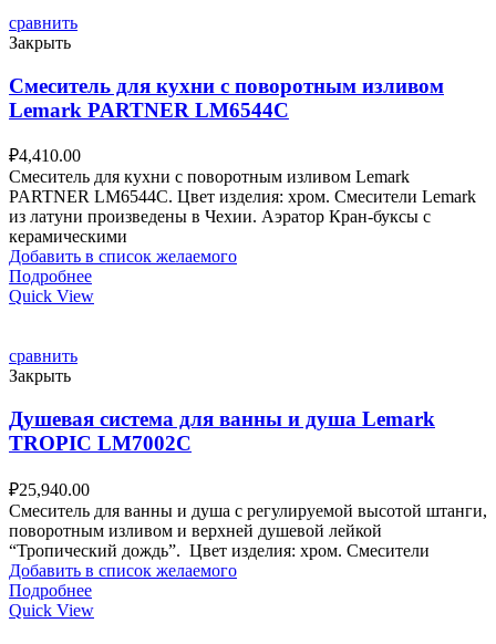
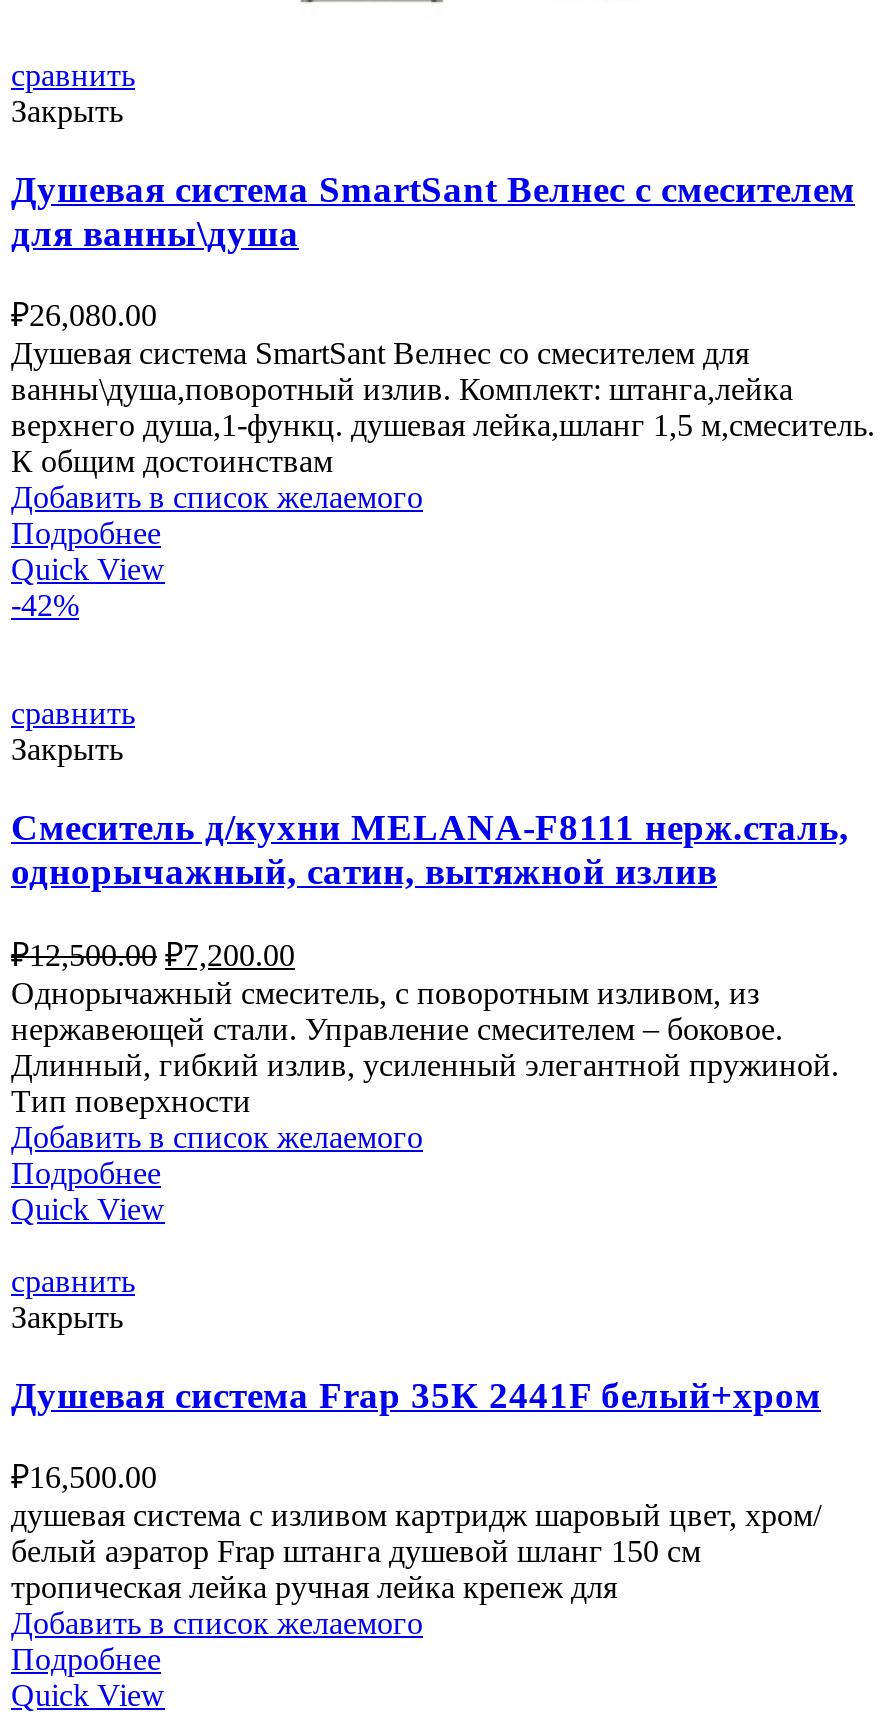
[9,74,476,246] Смеситель для кухни с поворотным изливом | Lemark PARTNER LM6544C | ₽4,410.00 | Смеситель для кухни с поворотным изливом Lemark | PARTNER LM6544C. Цвет изделия: хром. Смесители Lemark | из латуни произведены в Чехии. Аэратор Кран-буксы с | керамическими -> [11,167,875,1118] Душевая система SmartSant Велнес с смесителем | для ванны\душа | ₽26,080.00 | Душевая система SmartSant Велнес со смесителем для | ванны\душа,поворотный излив. Комплект: штанга,лейка | верхнего душа,1-функц. душевая лейка,шланг 1,5 м,смеситель. | К общим достоинствам | Добавить в список желаемого | Подробнее | Quick View | -42% | сравнить | Закрыть | Смеситель д/кухни MELANA-F8111 нерж.сталь, | однорычажный, сатин, вытяжной излив | ₽12,500.00 ₽7,200.00 | Однорычажный смеситель, с поворотным изливом, из | нержавеющей стали. Управление смесителем – боковое. | Длинный, гибкий излив, усиленный элегантной пружиной. | Тип поверхности
moved [9,247,237,306] -> [11,1120,423,1226]: Добавить в список желаемого | Подробнее | Quick View
moved [9,347,77,386] -> [11,1264,135,1334]: сравнить | Закрыть
[9,407,435,455] Душевая система для ванны и душа Lemark | TROPIC LM7002C -> [11,1373,821,1415] Душевая система Frap 35К 2441F белый+хром
[9,480,487,560] ₽25,940.00 | Смеситель для ванны и душа с регулируемой высотой штанги, | поворотным изливом и верхней душевой лейкой | “Тропический дождь”. Цвет изделия: хром. Смесители -> [11,1460,821,1604] ₽16,500.00 | душевая система с изливом картридж шаровый цвет, хром/ | белый аэратор Frap штанга душевой шланг 150 см | тропическая лейка ручная лейка крепеж для

